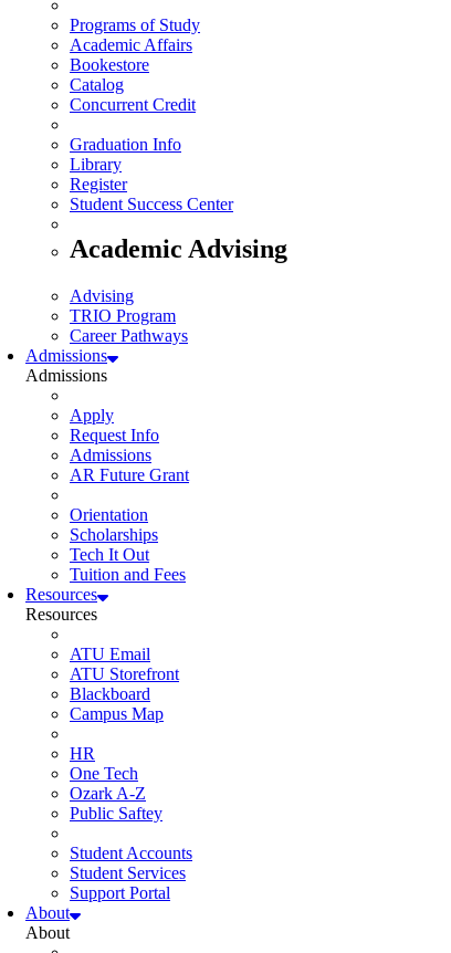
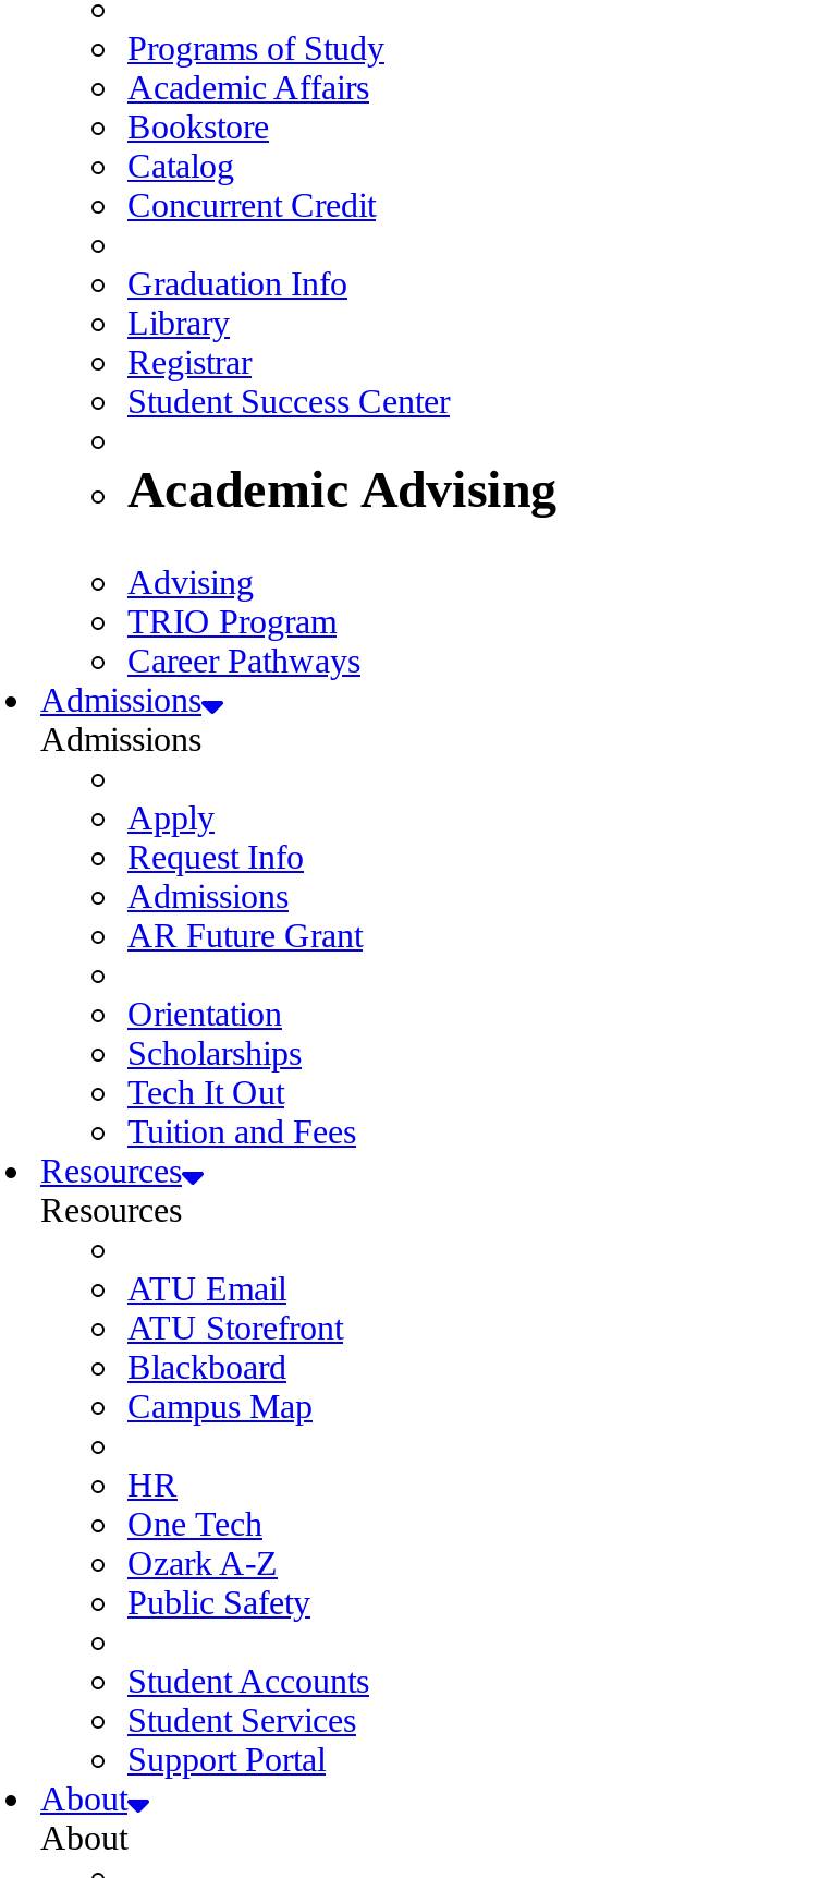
[70,55,149,74] Bookestore -> [127,108,269,145] Bookstore
[70,175,127,193] Register -> [127,343,252,380] Registrar
[70,804,162,823] Public Saftey -> [127,1584,310,1621] Public Safety

